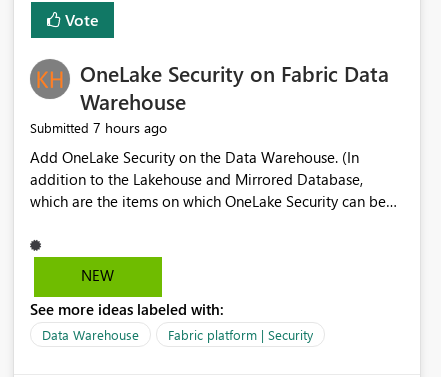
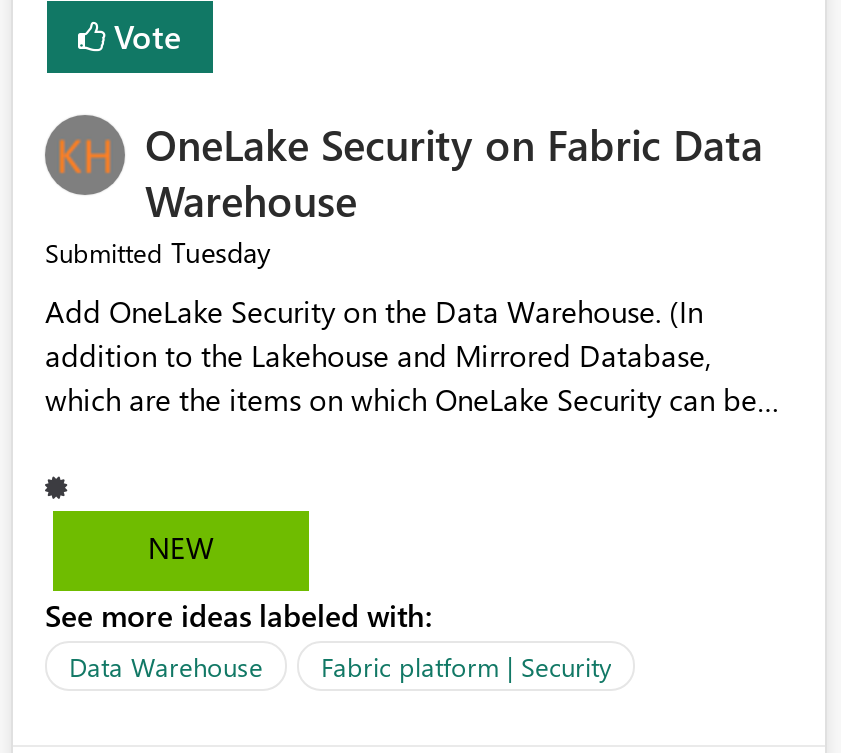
[30,118,167,137] Submitted 7 hours ago -> [45,234,271,272] Submitted Tuesday

